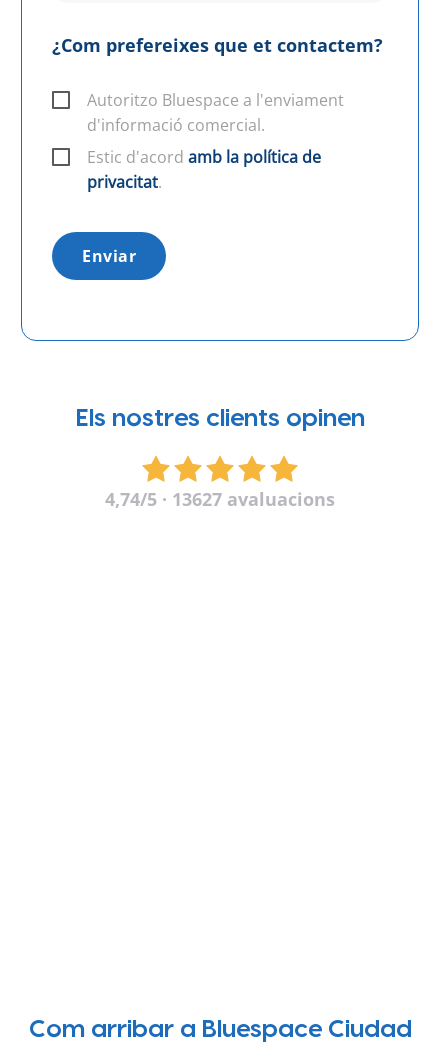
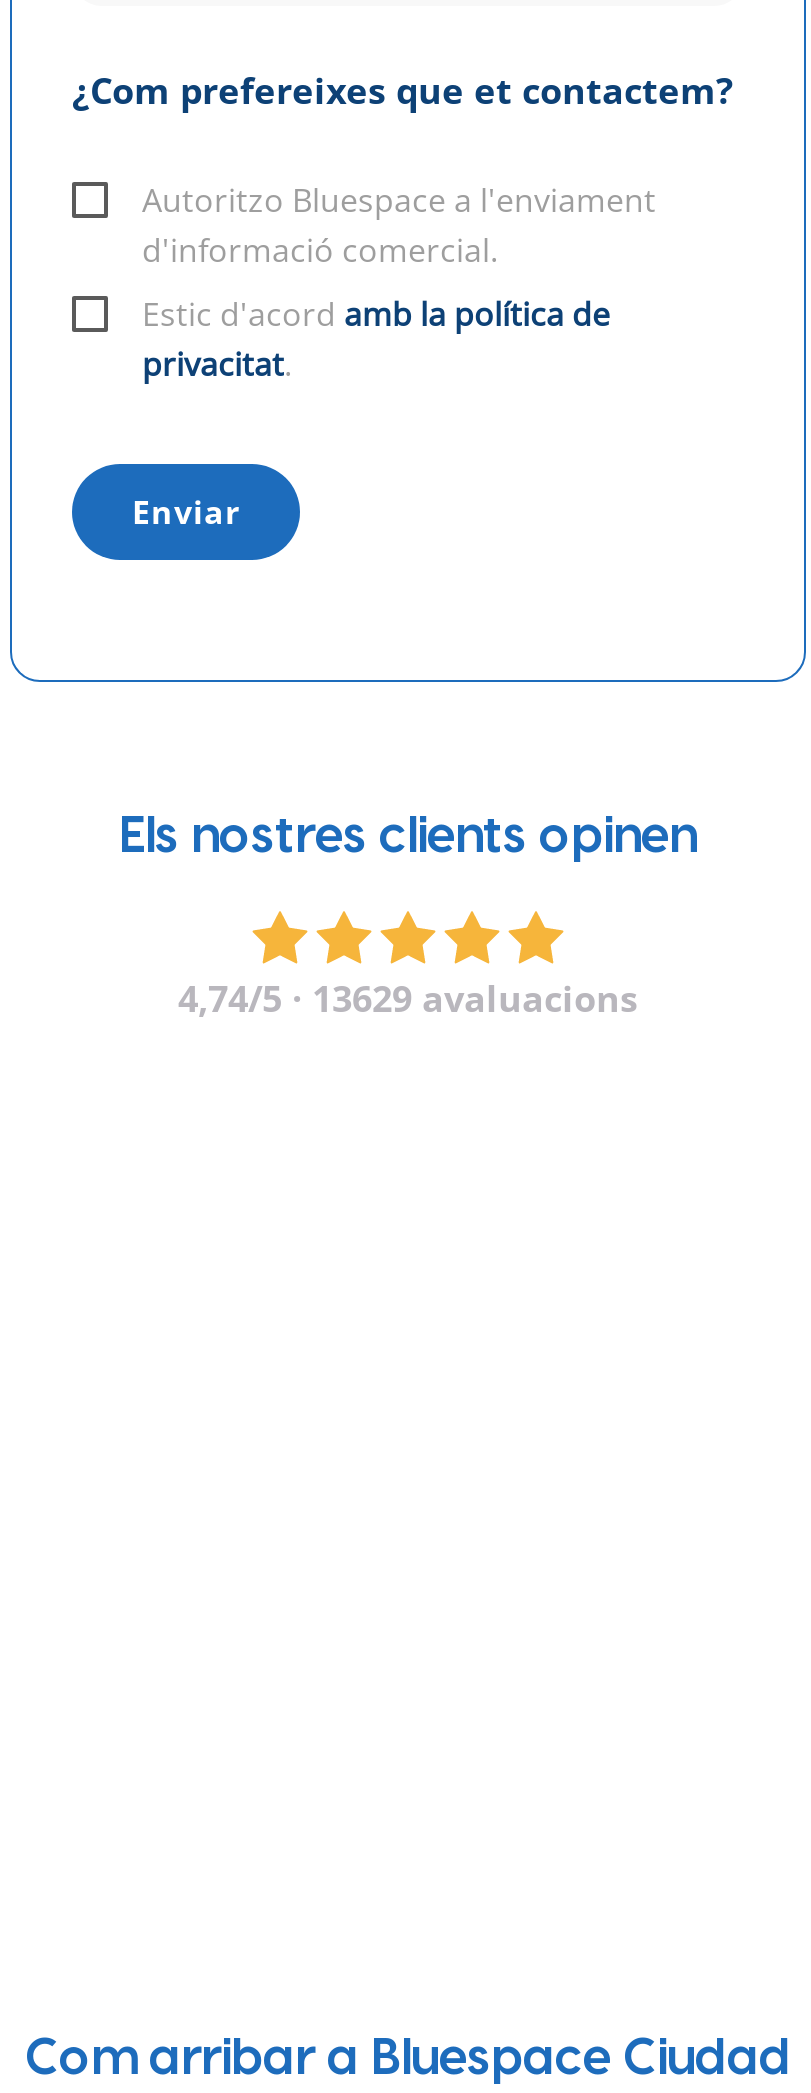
[105,487,335,511] 4,74/5 · 13627 avaluacions -> [178,974,638,1022] 4,74/5 · 13629 avaluacions

